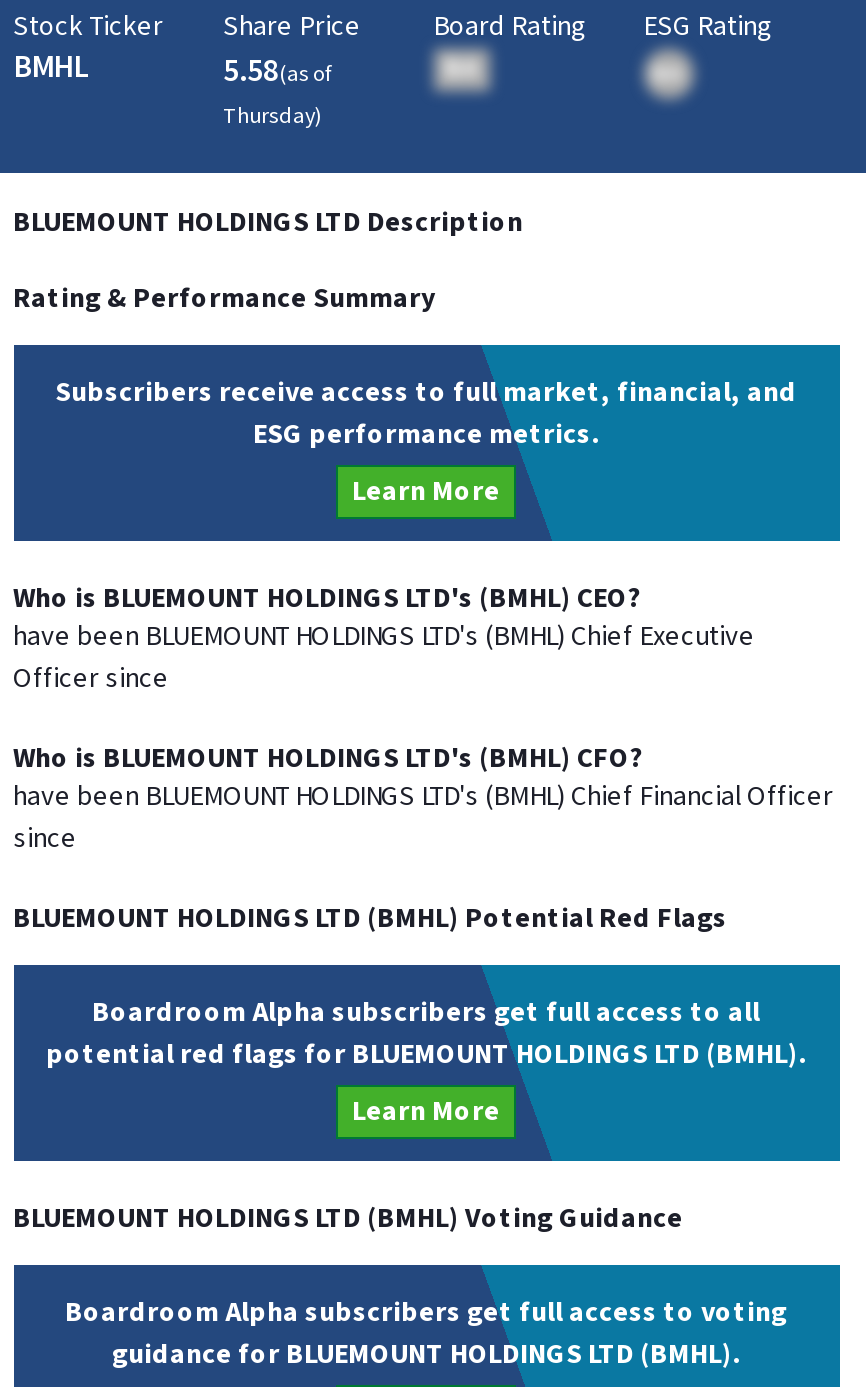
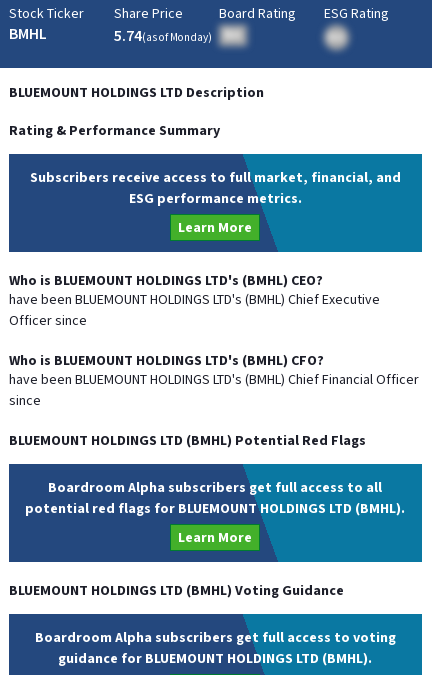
[223,51,331,131] 5.58(as of | Thursday) -> [113,26,211,47] 5.74(as ofMonday)

